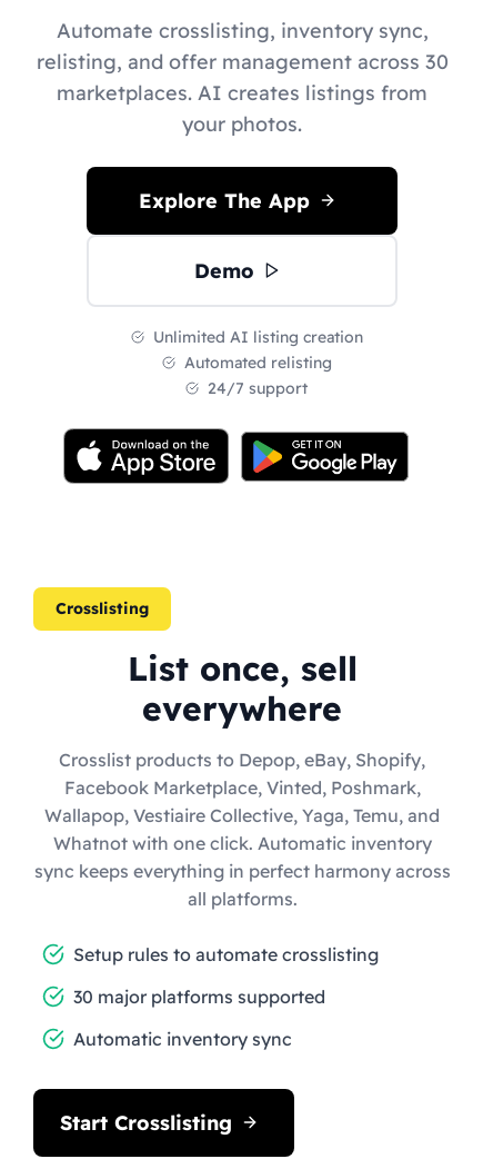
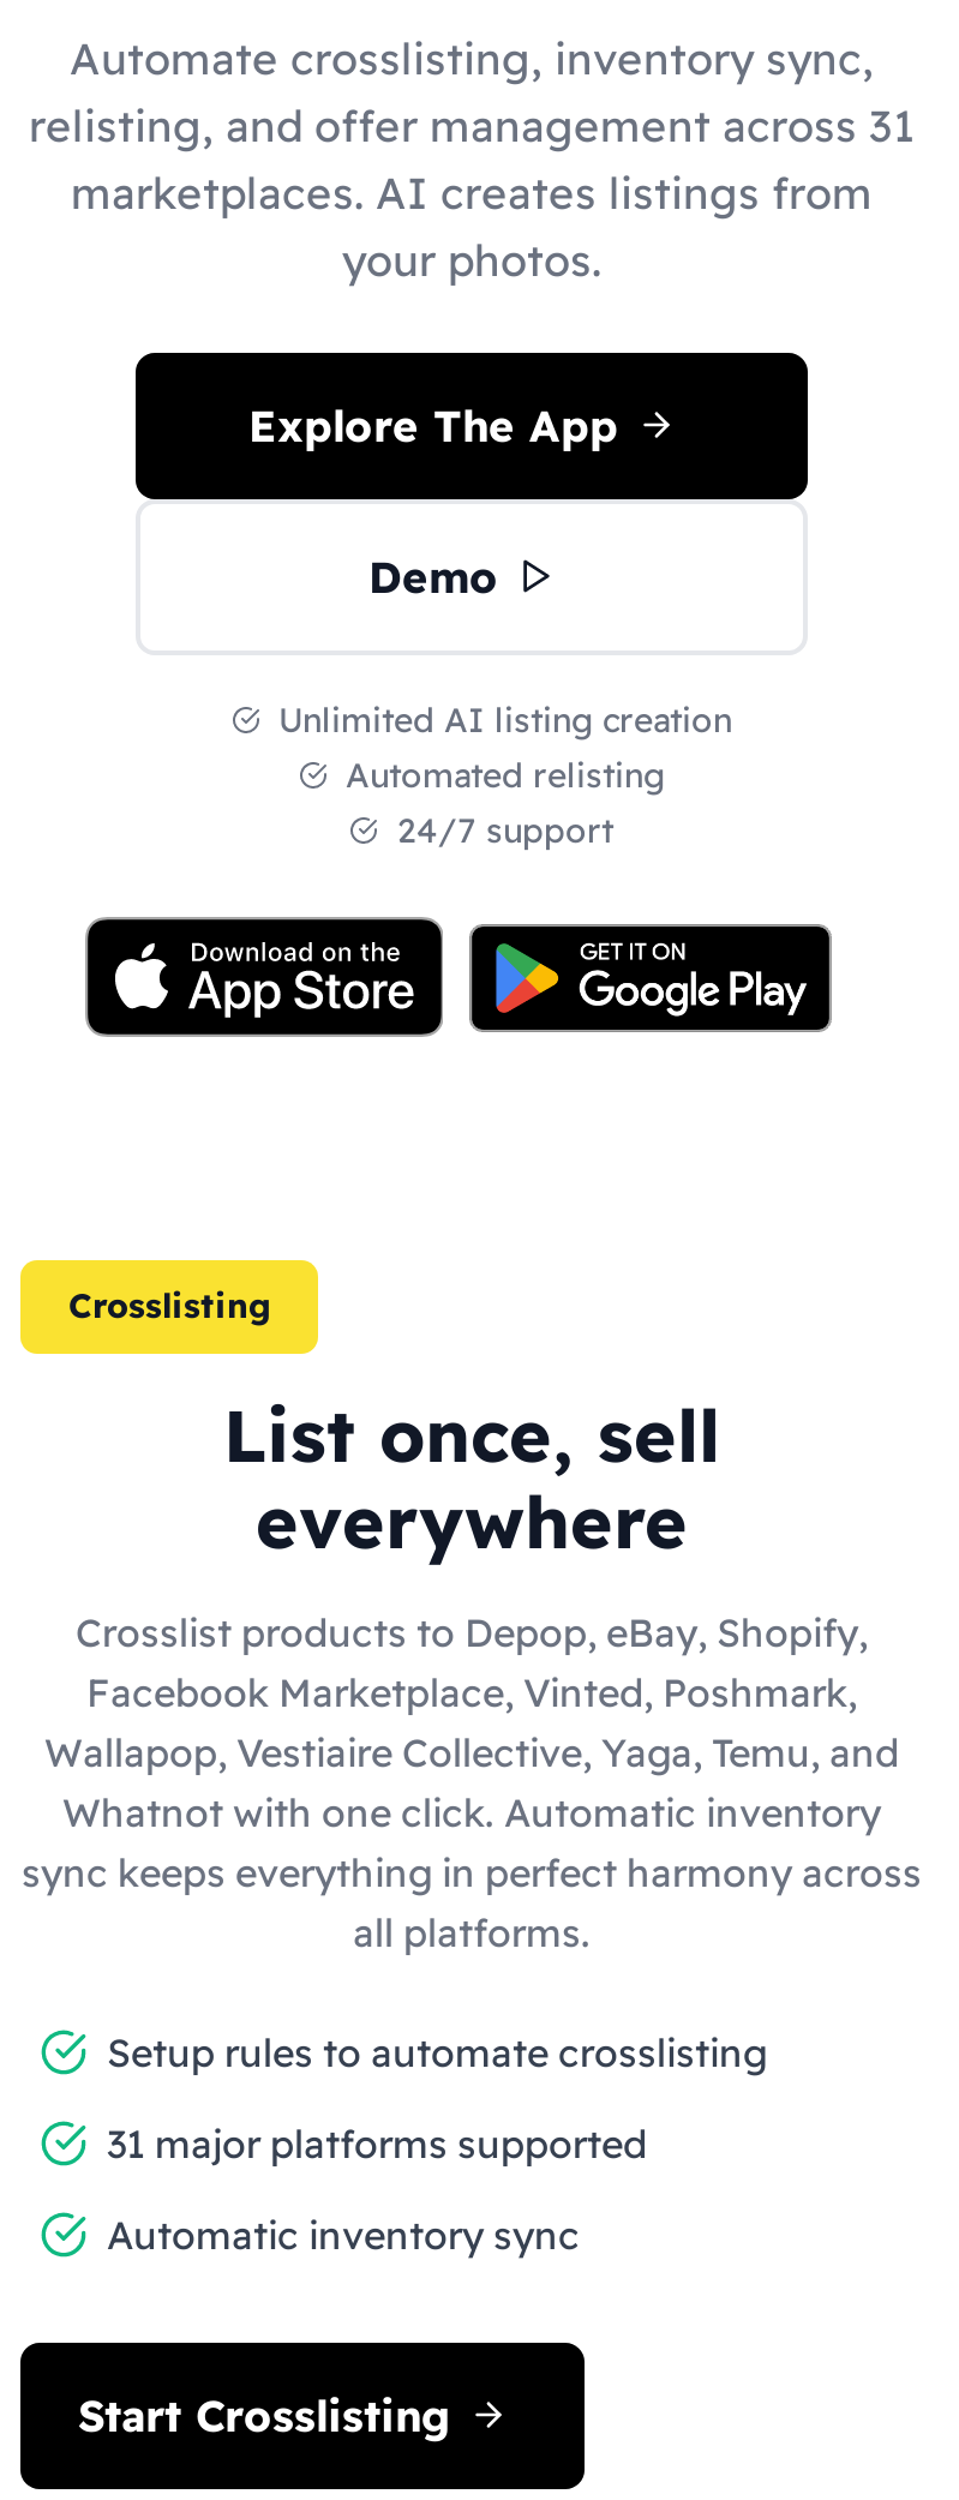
[36,48,448,74] relisting, and offer management across 30 -> [29,97,915,152] relisting, and offer management across 31
[73,985,325,1007] 30 major platforms supported -> [107,2118,647,2166] 31 major platforms supported

